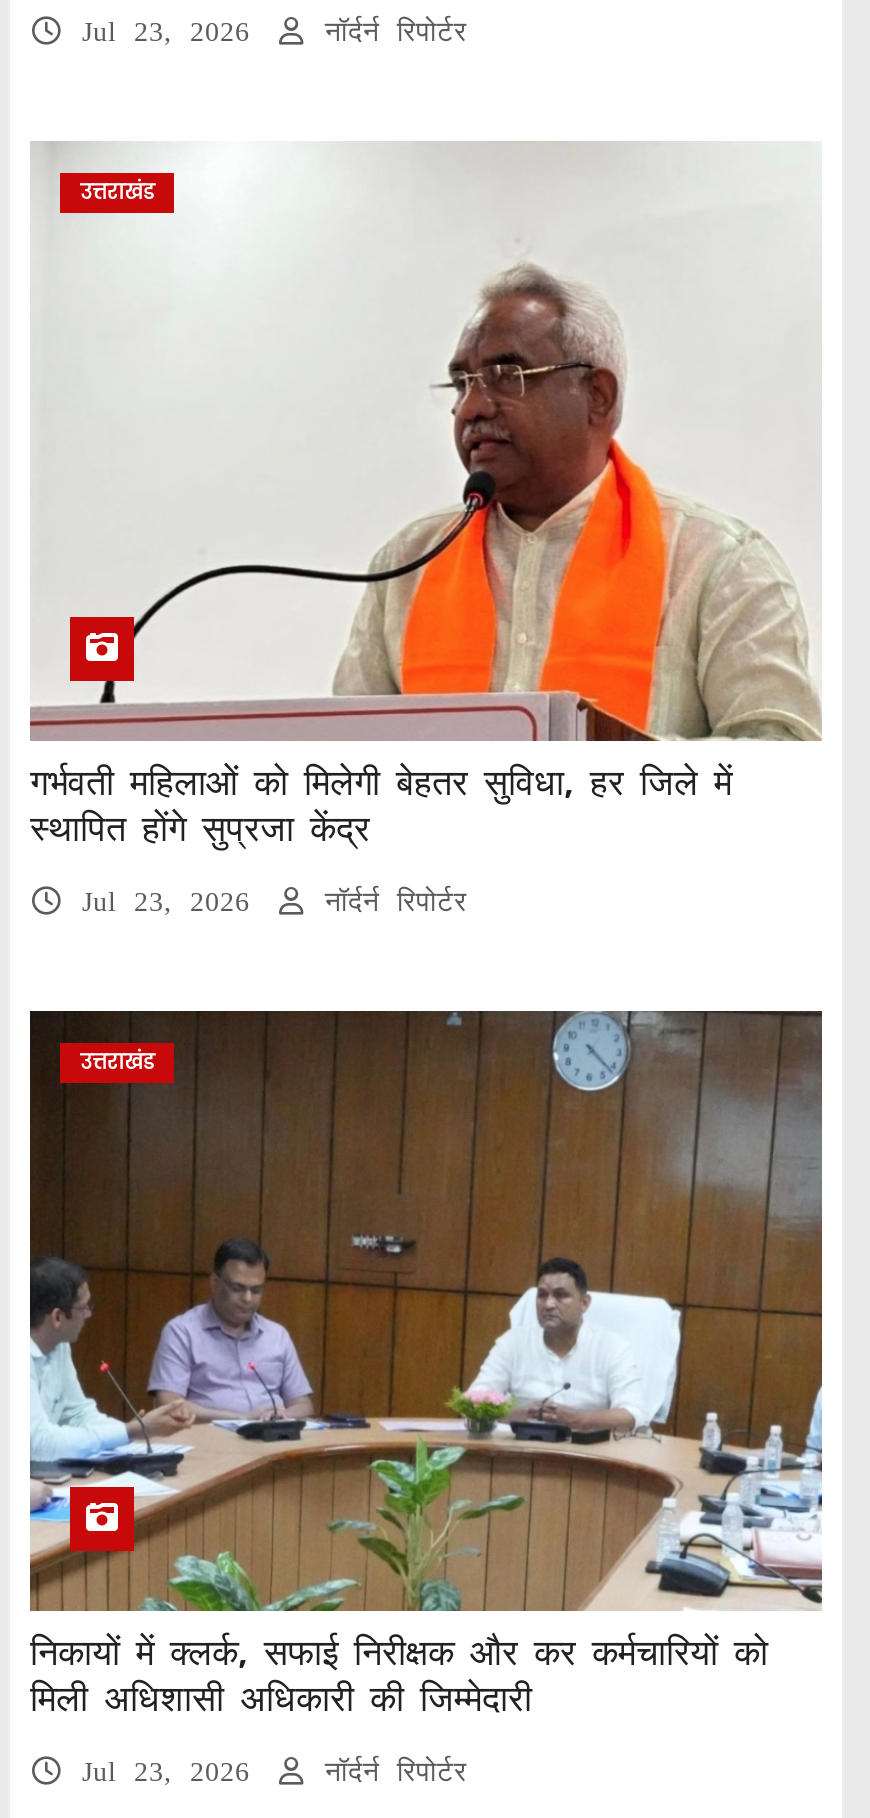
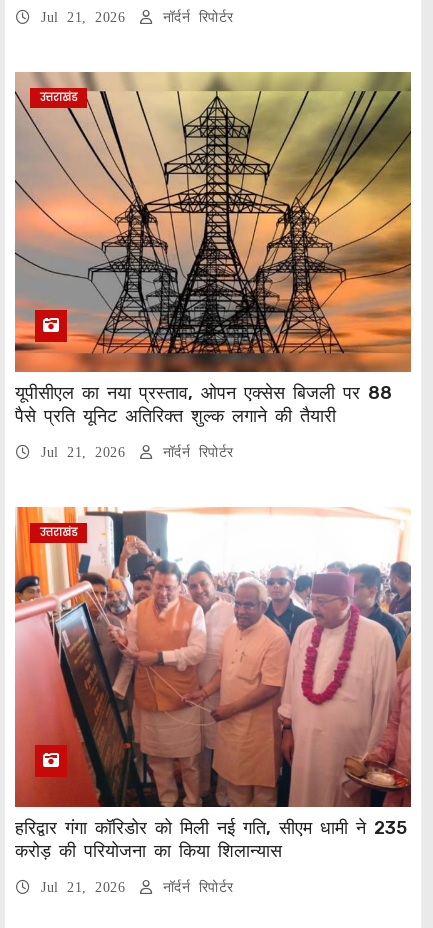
[82,17,467,47] Jul 23, 2026 नॉर्दर्न रिपोर्टर -> [41,10,233,25] Jul 21, 2026 नॉर्दर्न रिपोर्टर
[30,141,822,851] [image] | गर्भवती महिलाओं को मिलेगी बेहतर सुविधा, हर जिले में | स्थापित होंगे सुप्रजा केंद्र -> [14,71,412,427] [image] | यूपीसीएल का नया प्रस्ताव, ओपन एक्सेस बिजली पर 88 | पैसे प्रति यूनिट अतिरिक्त शुल्क लगाने की तैयारी
[82,887,467,917] Jul 23, 2026 नॉर्दर्न रिपोर्टर -> [41,445,233,460] Jul 21, 2026 नॉर्दर्न रिपोर्टर
[28,1009,824,1721] [image] | निकायों में क्लर्क, सफाई निरीक्षक और कर कर्मचारियों को | मिली अधिशासी अधिकारी की जिम्मेदारी -> [14,506,412,862] [image] | हरिद्वार गंगा कॉरिडोर को मिली नई गति, सीएम धामी ने 235 | करोड़ की परियोजना का किया शिलान्यास
[82,1757,467,1787] Jul 23, 2026 नॉर्दर्न रिपोर्टर -> [41,880,233,895] Jul 21, 2026 नॉर्दर्न रिपोर्टर

